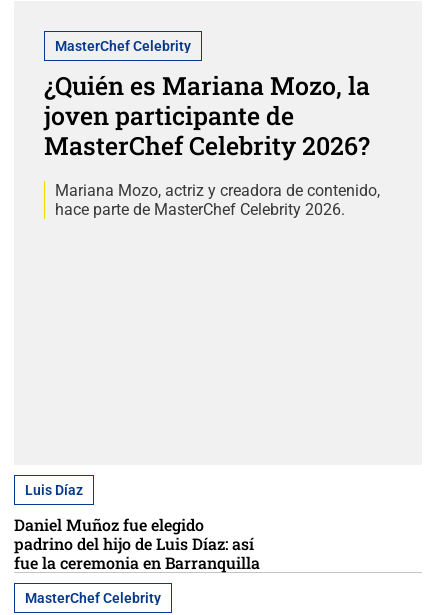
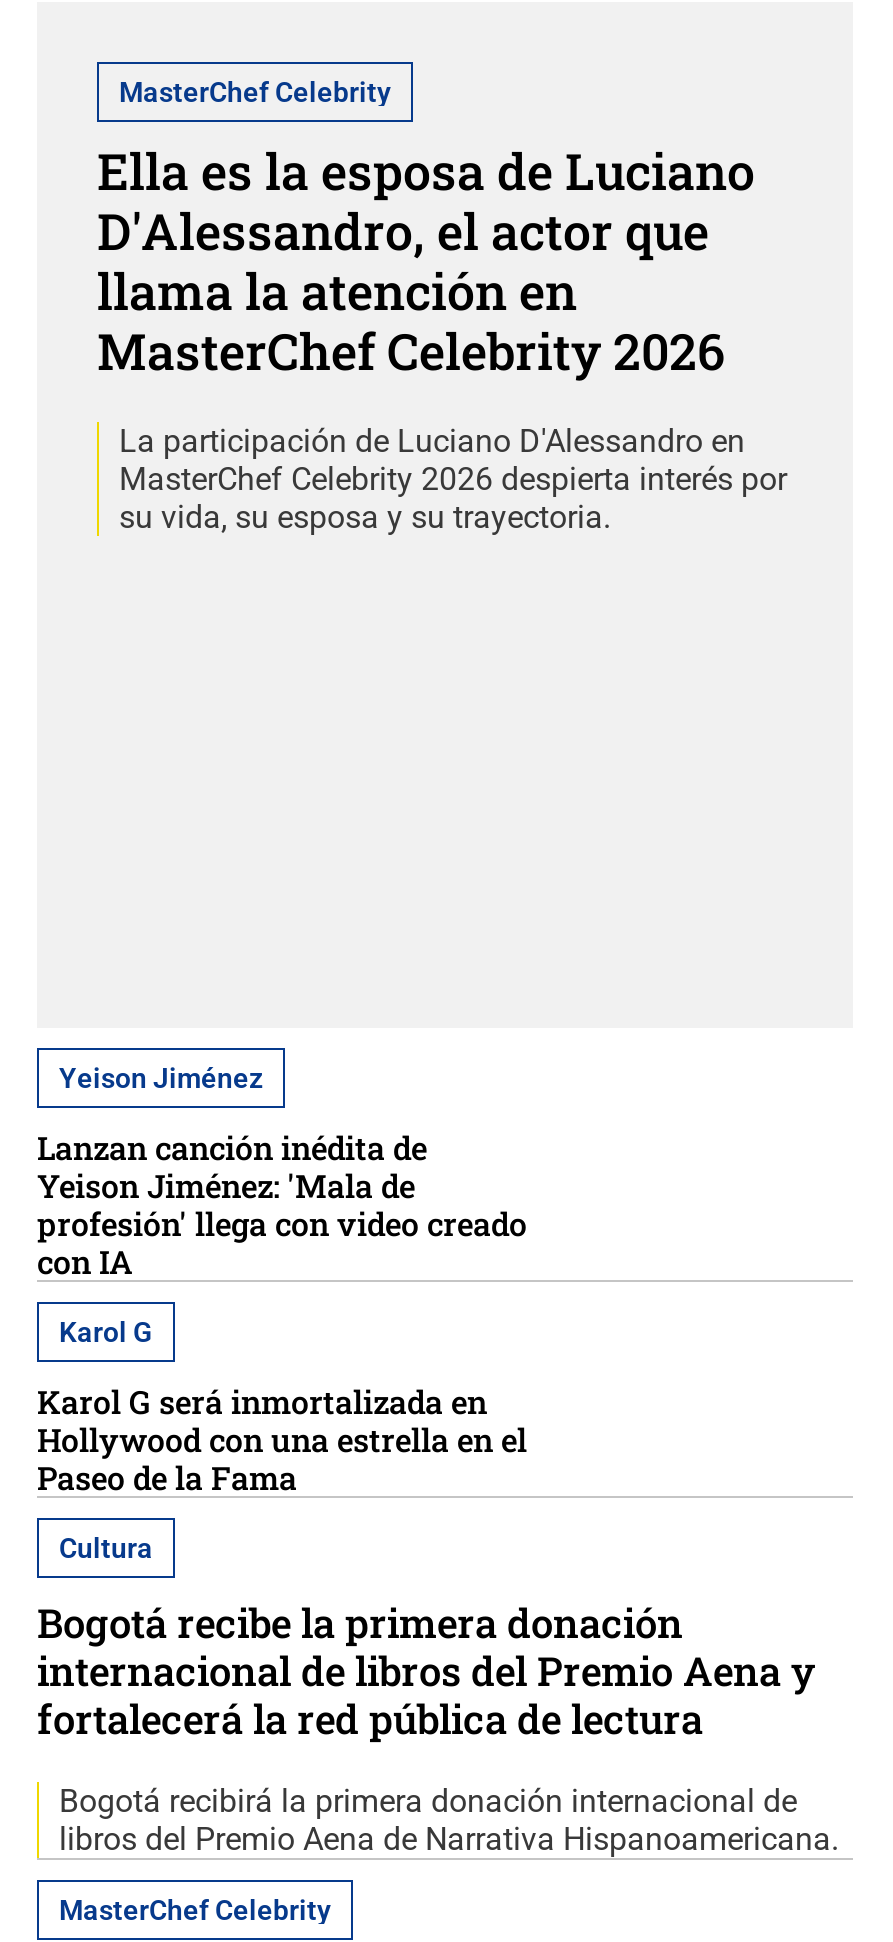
[44,69,380,219] ¿Quién es Mariana Mozo, la | joven participante de | MasterChef Celebrity 2026? | Mariana Mozo, actriz y creadora de contenido, | hace parte de MasterChef Celebrity 2026. -> [97,138,787,536] Ella es la esposa de Luciano | D'Alessandro, el actor que | llama la atención en | MasterChef Celebrity 2026 | La participación de Luciano D'Alessandro en | MasterChef Celebrity 2026 despierta interés por | su vida, su esposa y su trayectoria.
[14,481,260,572] Luis Díaz | Daniel Muñoz fue elegido | padrino del hijo de Luis Díaz: así | fue la ceremonia en Barranquilla -> [37,1061,839,1857] Yeison Jiménez | Lanzan canción inédita de | Yeison Jiménez: 'Mala de | profesión' llega con video creado | con IA | Karol G | Karol G será inmortalizada en | Hollywood con una estrella en el | Paseo de la Fama | Cultura | Bogotá recibe la primera donación | internacional de libros del Premio Aena y | fortalecerá la red pública de lectura | Bogotá recibirá la primera donación internacional de | libros del Premio Aena de Narrativa Hispanoamericana.

